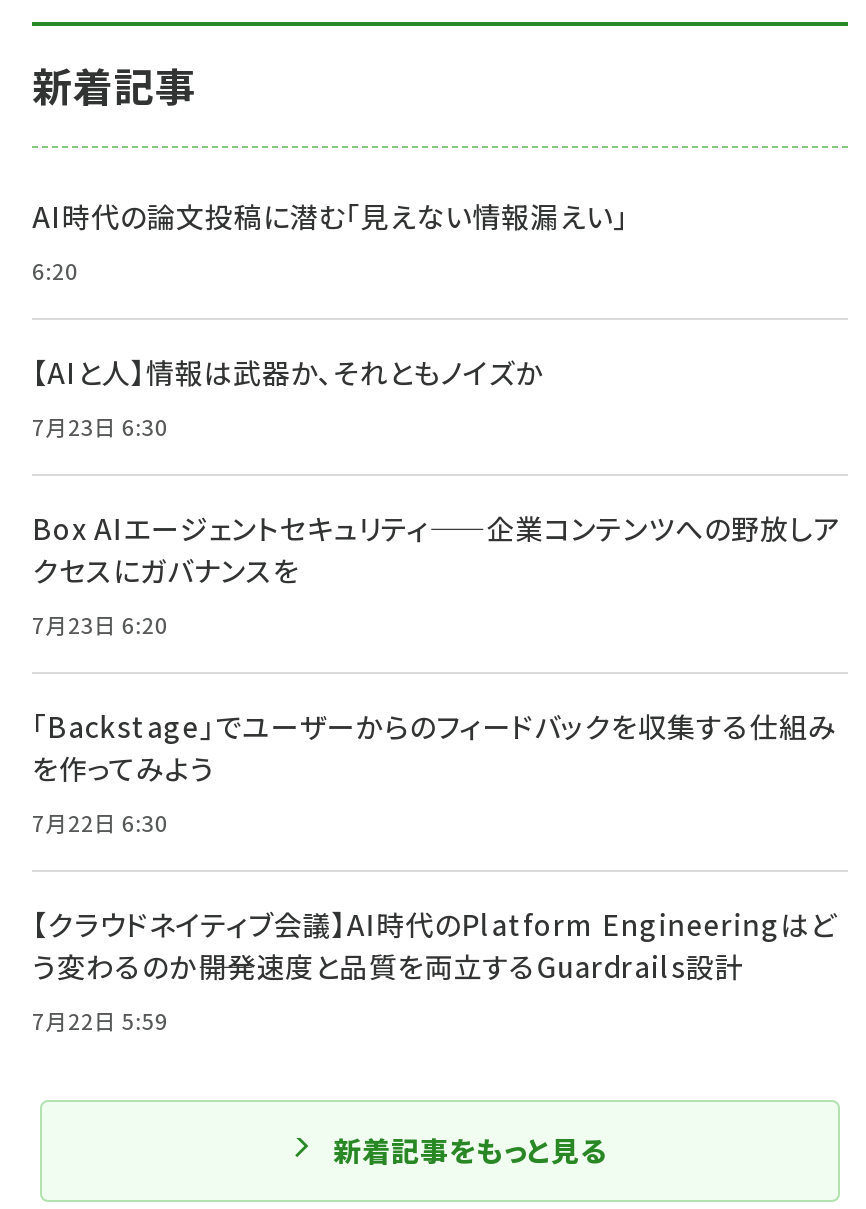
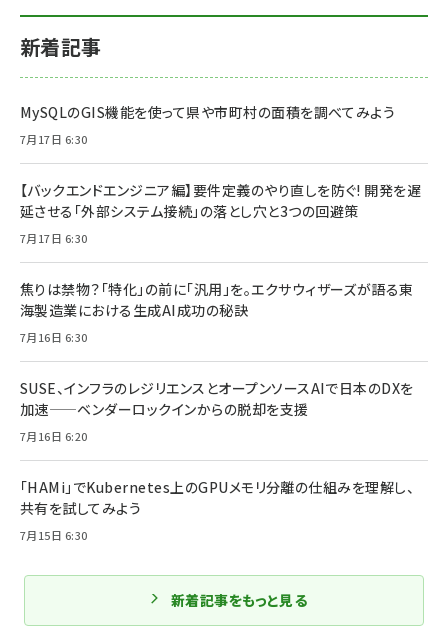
[32,196,628,286] AI時代の論文投稿に潜む「見えない情報漏えい」 | 6:20 -> [20,102,395,147] MySQLのGIS機能を使って県や市町村の面積を調べてみよう | 7月17日 6:30
[32,352,544,442] 【AIと人】情報は武器か、それともノイズか | 7月23日 6:30 -> [20,180,421,246] 【バックエンドエンジニア編】要件定義のやり直しを防ぐ! 開発を遅 | 延させる「外部システム接続」の落とし穴と3つの回避策 | 7月17日 6:30
[32,508,841,640] Box AIエージェントセキュリティ——企業コンテンツへの野放しア | クセスにガバナンスを | 7月23日 6:20 -> [20,279,414,345] 焦りは禁物？「特化」の前に「汎用」を。エクサウィザーズが語る東 | 海製造業における生成AI成功の秘訣 | 7月16日 6:30
[32,706,837,838] 「Backstage」でユーザーからのフィードバックを収集する仕組み | を作ってみよう | 7月22日 6:30 -> [20,378,414,444] SUSE、インフラのレジリエンスとオープンソースAIで日本のDXを | 加速——ベンダーロックインからの脱却を支援 | 7月16日 6:20
[32,904,836,1036] 【クラウドネイティブ会議】AI時代のPlatform Engineeringはど | う変わるのか――開発速度と品質を両立するGuardrails設計 | 7月22日 5:59 -> [20,477,414,543] 「HAMi」でKubernetes上のGPUメモリ分離の仕組みを理解し、 | 共有を試してみよう | 7月15日 6:30

